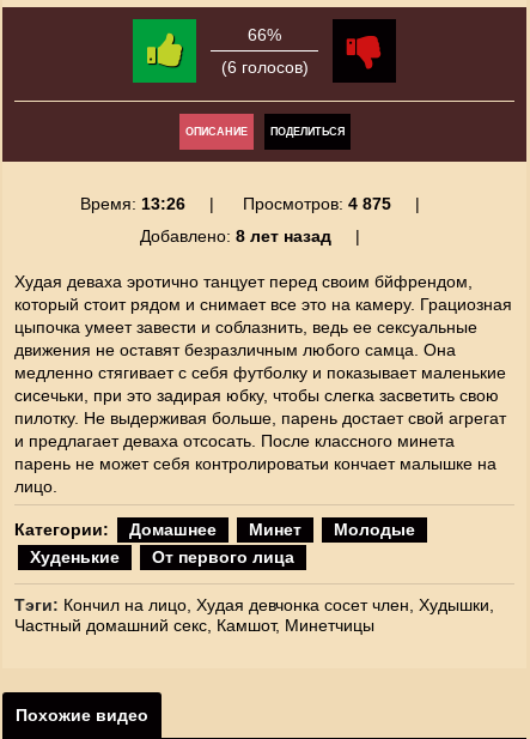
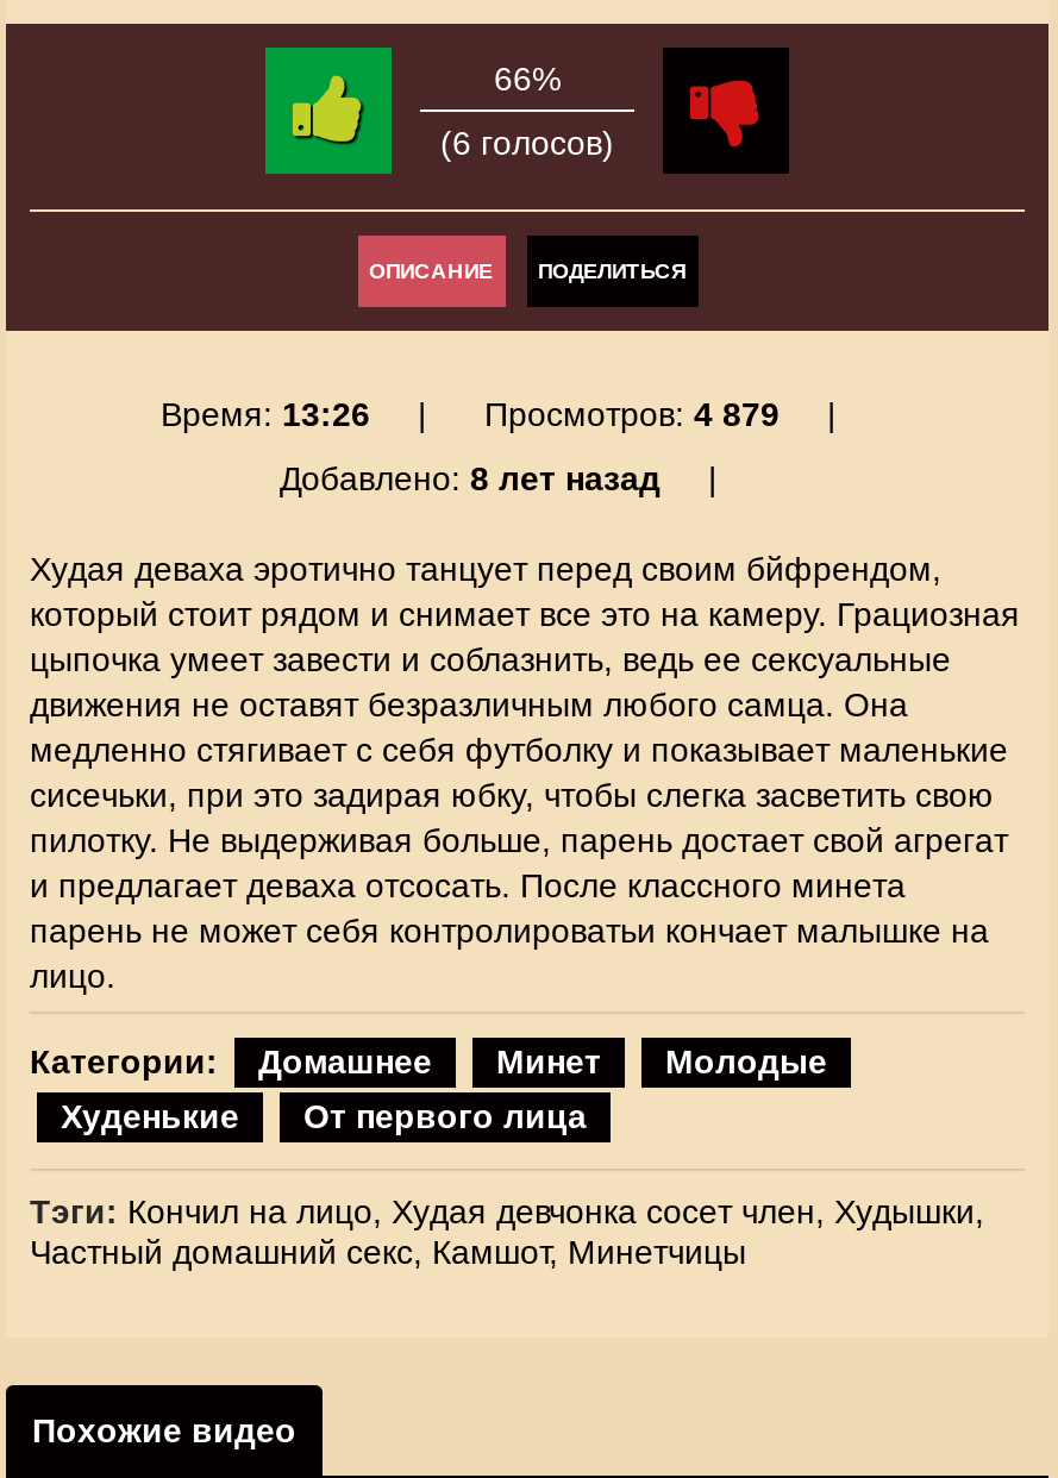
[243,194,391,213] Просмотров: 4 875 -> [484,395,780,433] Просмотров: 4 879

